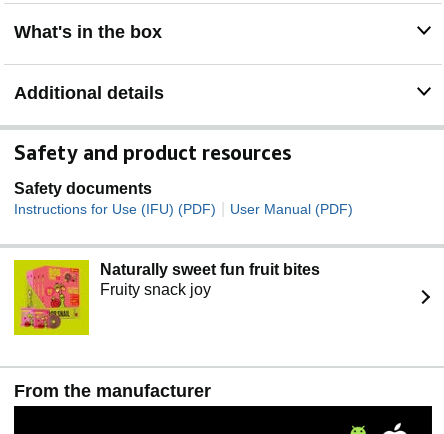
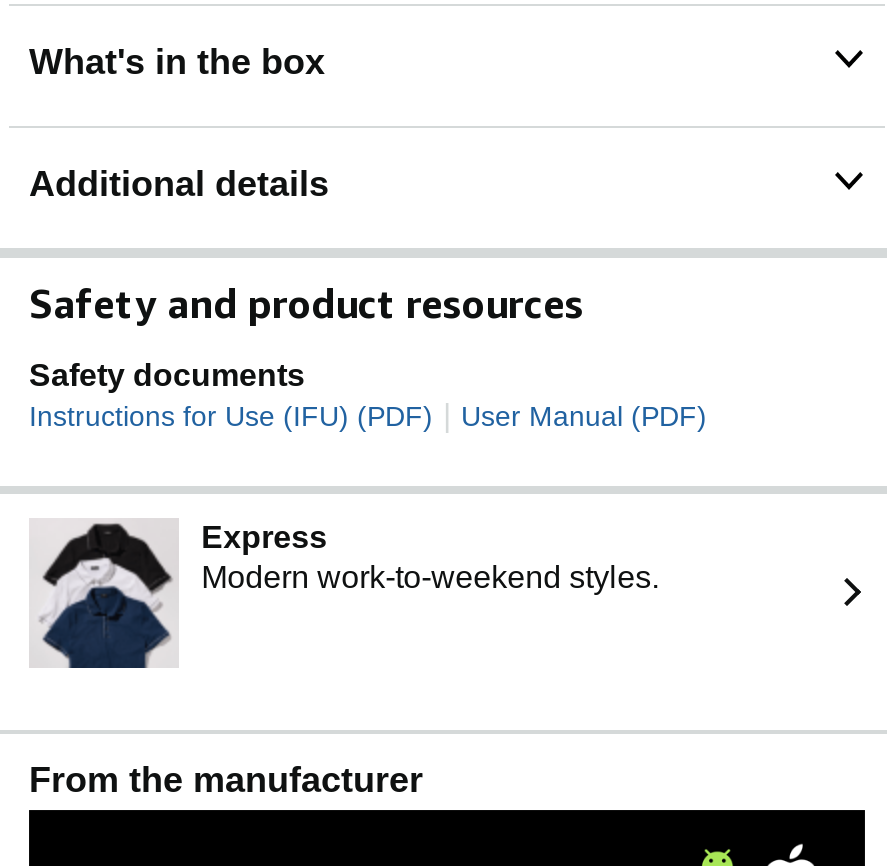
[13,259,320,336] [image] | Naturally sweet fun fruit bites | Fruity snack joy -> [29,518,659,670] [image] | Express | Modern work-to-weekend styles.

